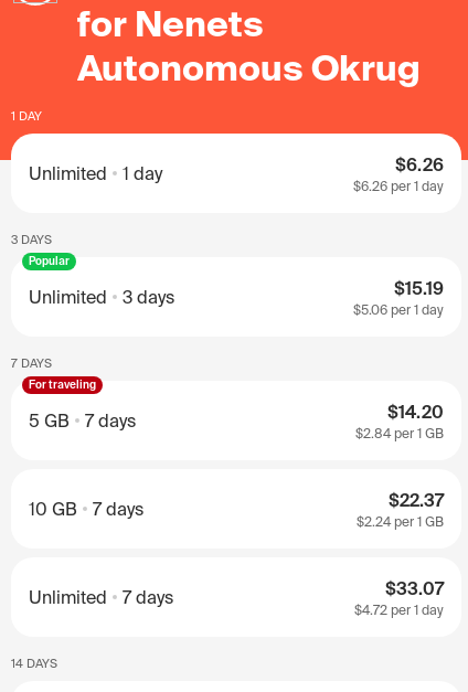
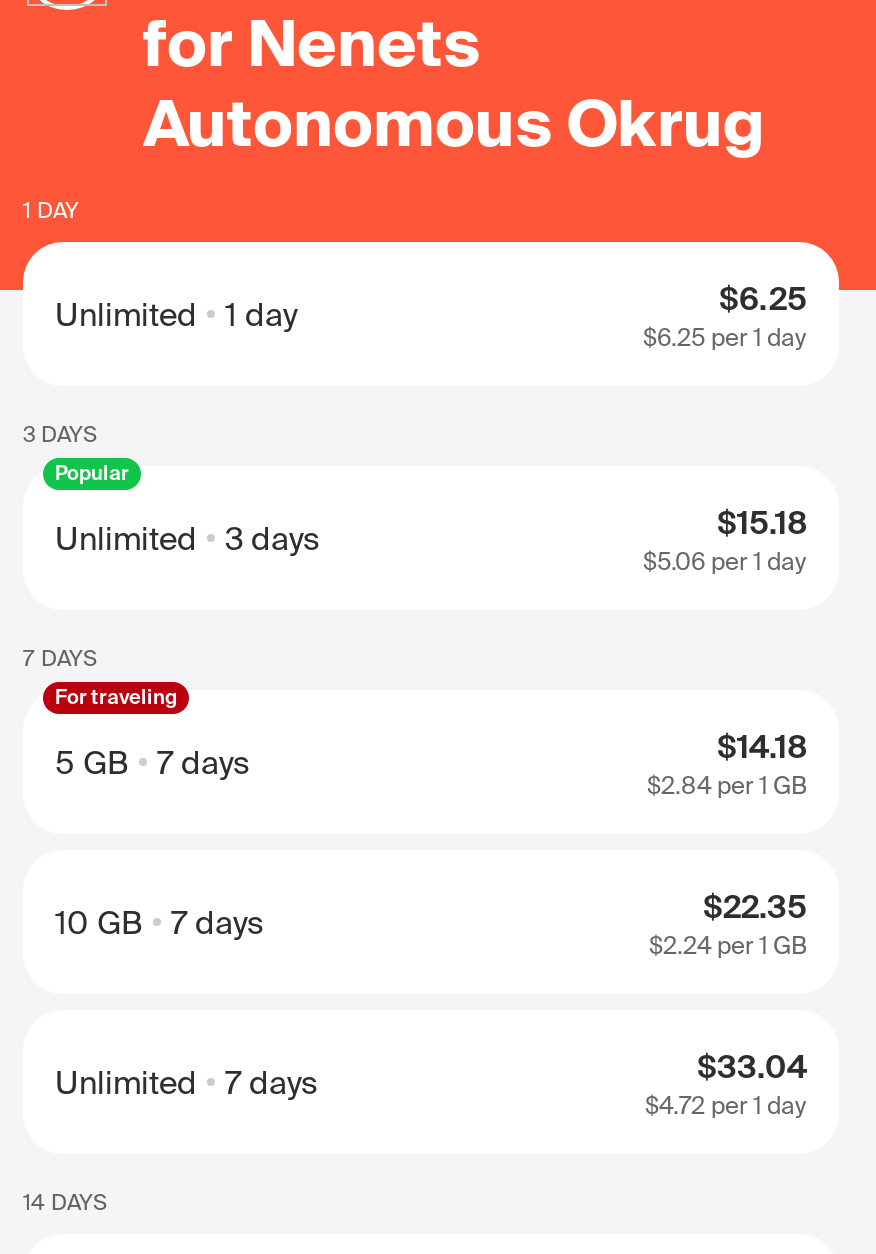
[395,155,444,174] $6.26 -> [719,280,807,316] $6.25
[353,179,444,193] $6.26 per 1 day -> [643,324,807,350] $6.25 per 1 day
[394,278,444,298] $15.19 -> [717,504,807,540] $15.18
[387,402,444,422] $14.20 -> [717,728,807,764] $14.18
[389,490,444,510] $22.37 -> [703,888,807,924] $22.35
[385,578,444,598] $33.07 -> [697,1048,807,1084] $33.04

